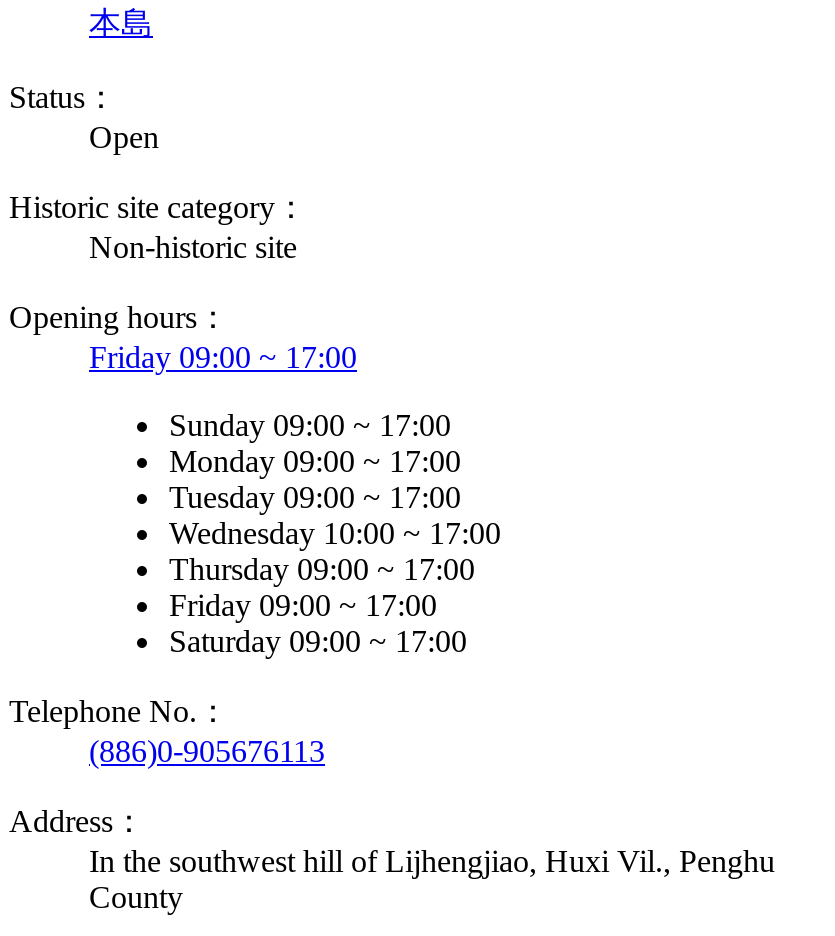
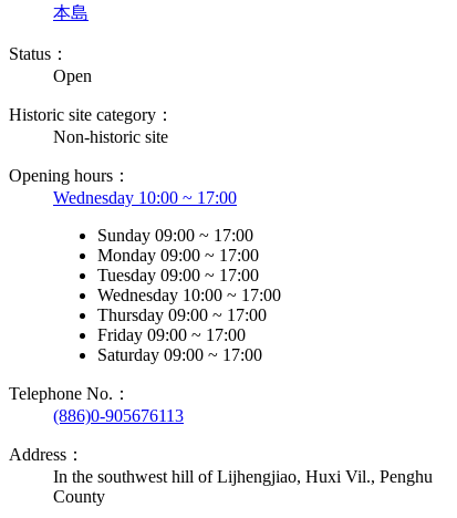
[89,340,357,374] Friday 09:00 ~ 17:00 -> [53,188,237,207] Wednesday 10:00 ~ 17:00

